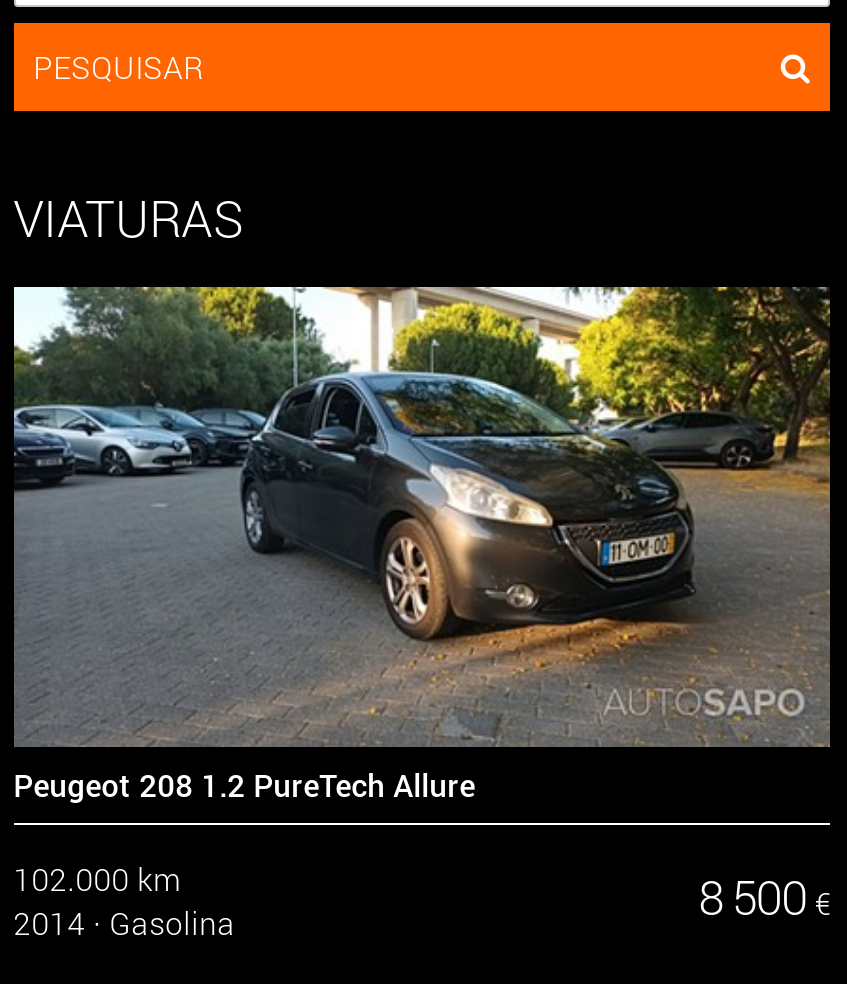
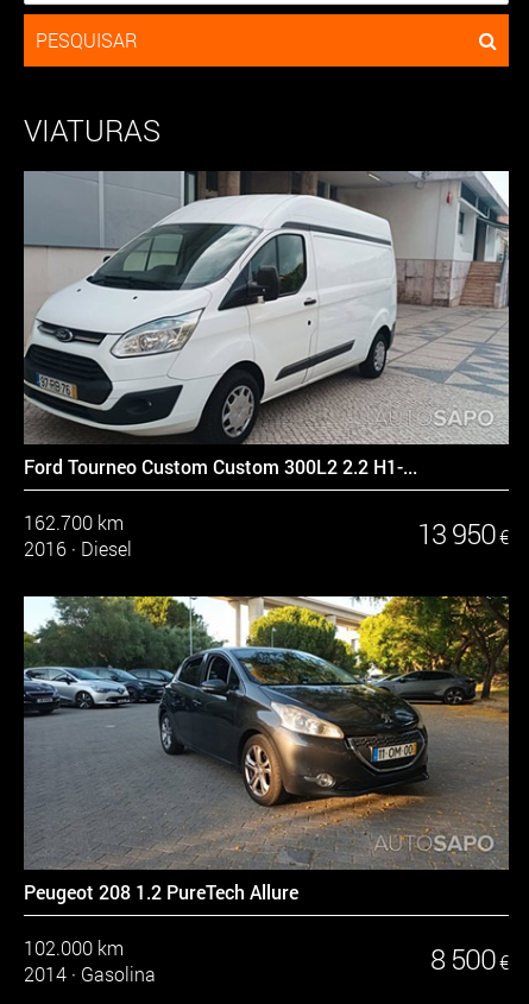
none -> [23,170,509,561] [image] | Ford Tourneo Custom Custom 300L2 2.2 H1-... | 162.700 km | 2016 · Diesel | 13 950 €

